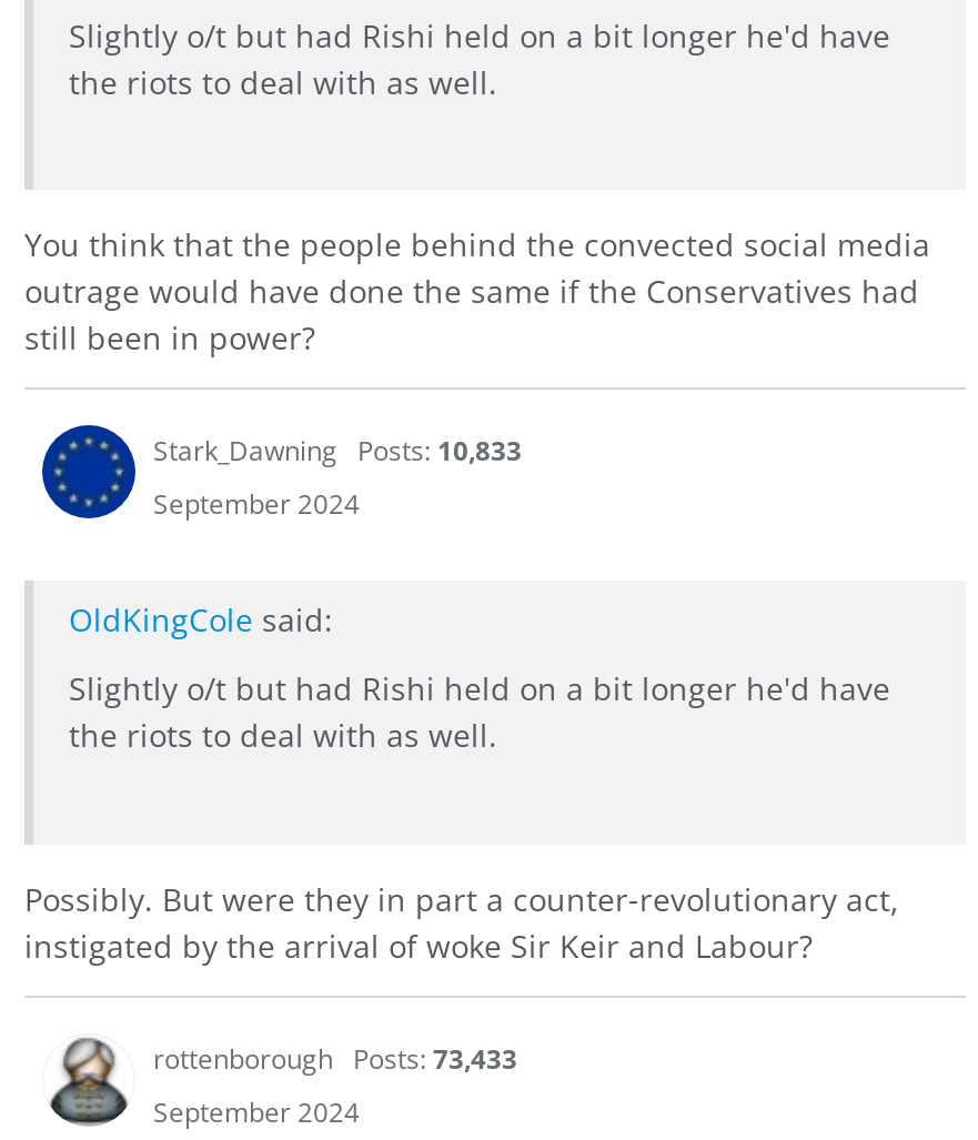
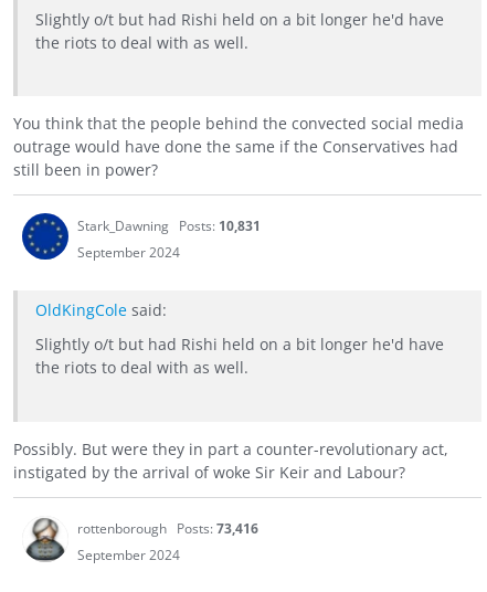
[153,432,522,470] Stark_Dawning Posts: 10,833 -> [77,217,261,235] Stark_Dawning Posts: 10,831
[153,1039,517,1077] rottenborough Posts: 73,433 -> [77,519,258,537] rottenborough Posts: 73,416

